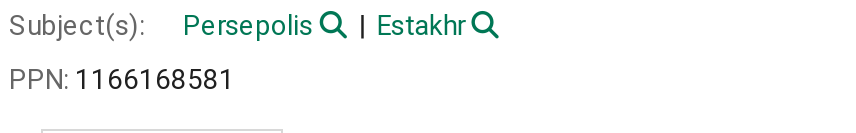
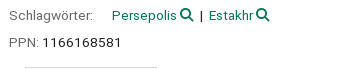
[9,10,151,42] Subject(s): -> [9,7,96,23] Schlagwörter:

